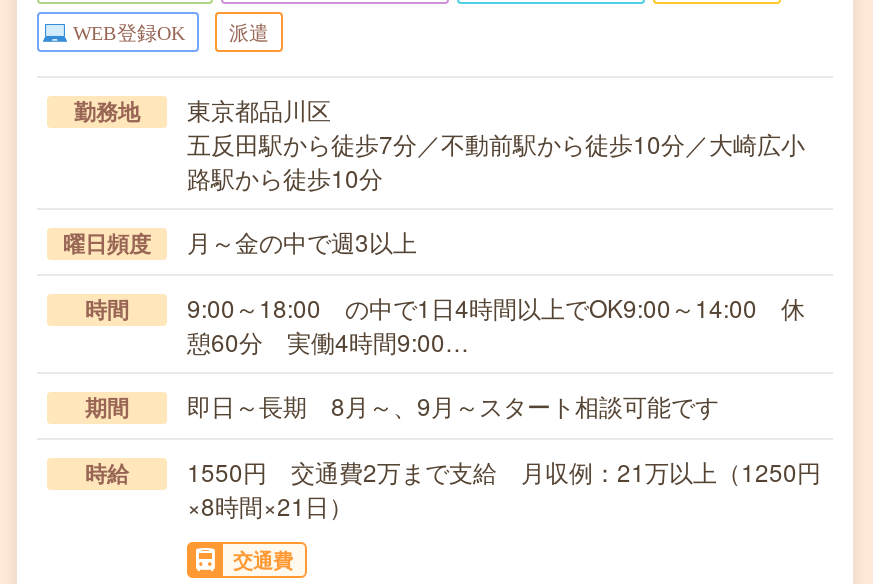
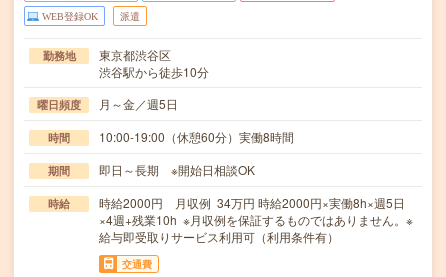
[187,92,805,194] 東京都品川区 | 五反田駅から徒歩7分／不動前駅から徒歩10分／大崎広小 | 路駅から徒歩10分 -> [99,46,209,80] 東京都渋谷区 | 渋谷駅から徒歩10分
[187,224,417,258] 月～金の中で週3以上 -> [99,95,178,112] 月～金／週5日
[187,290,805,358] 9:00～18:00 の中で1日4時間以上でOK9:00～14:00 休 | 憩60分 実働4時間9:00… -> [99,128,294,145] 10:00-19:00（休憩60分）実働8時間
moved [85,392,129,422] -> [48,163,70,178]: 期間
[187,388,719,422] 即日～長期 8月～、9月～スタート相談可能です -> [99,161,255,178] 即日～長期 ※開始日相談OK
moved [85,458,129,488] -> [48,196,70,211]: 時給
[187,454,821,522] 1550円 交通費2万まで支給 月収例：21万以上（1250円 | ×8時間×21日） -> [99,194,413,245] 時給2000円 月収例 34万円 時給2000円×実働8h×週5日 | ×4週+残業10h ※月収例を保証するものではありません。※ | 給与即受取りサービス利用可（利用条件有）

